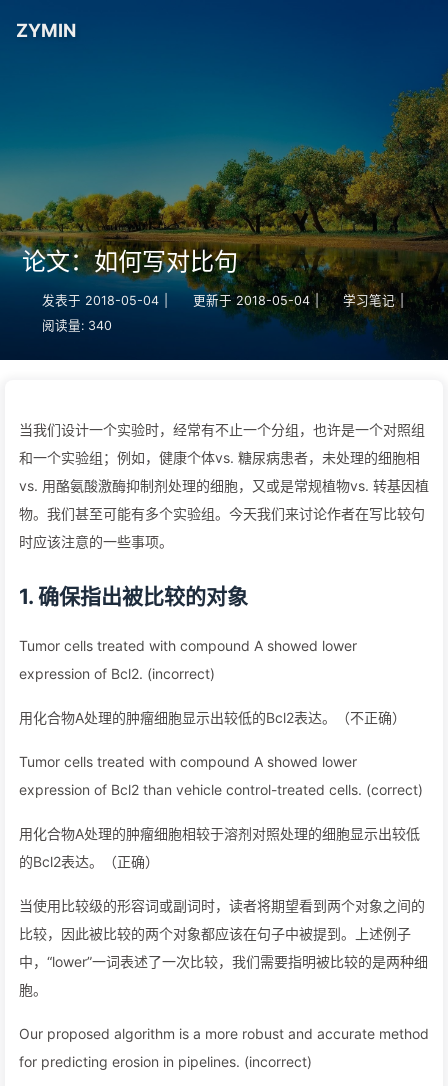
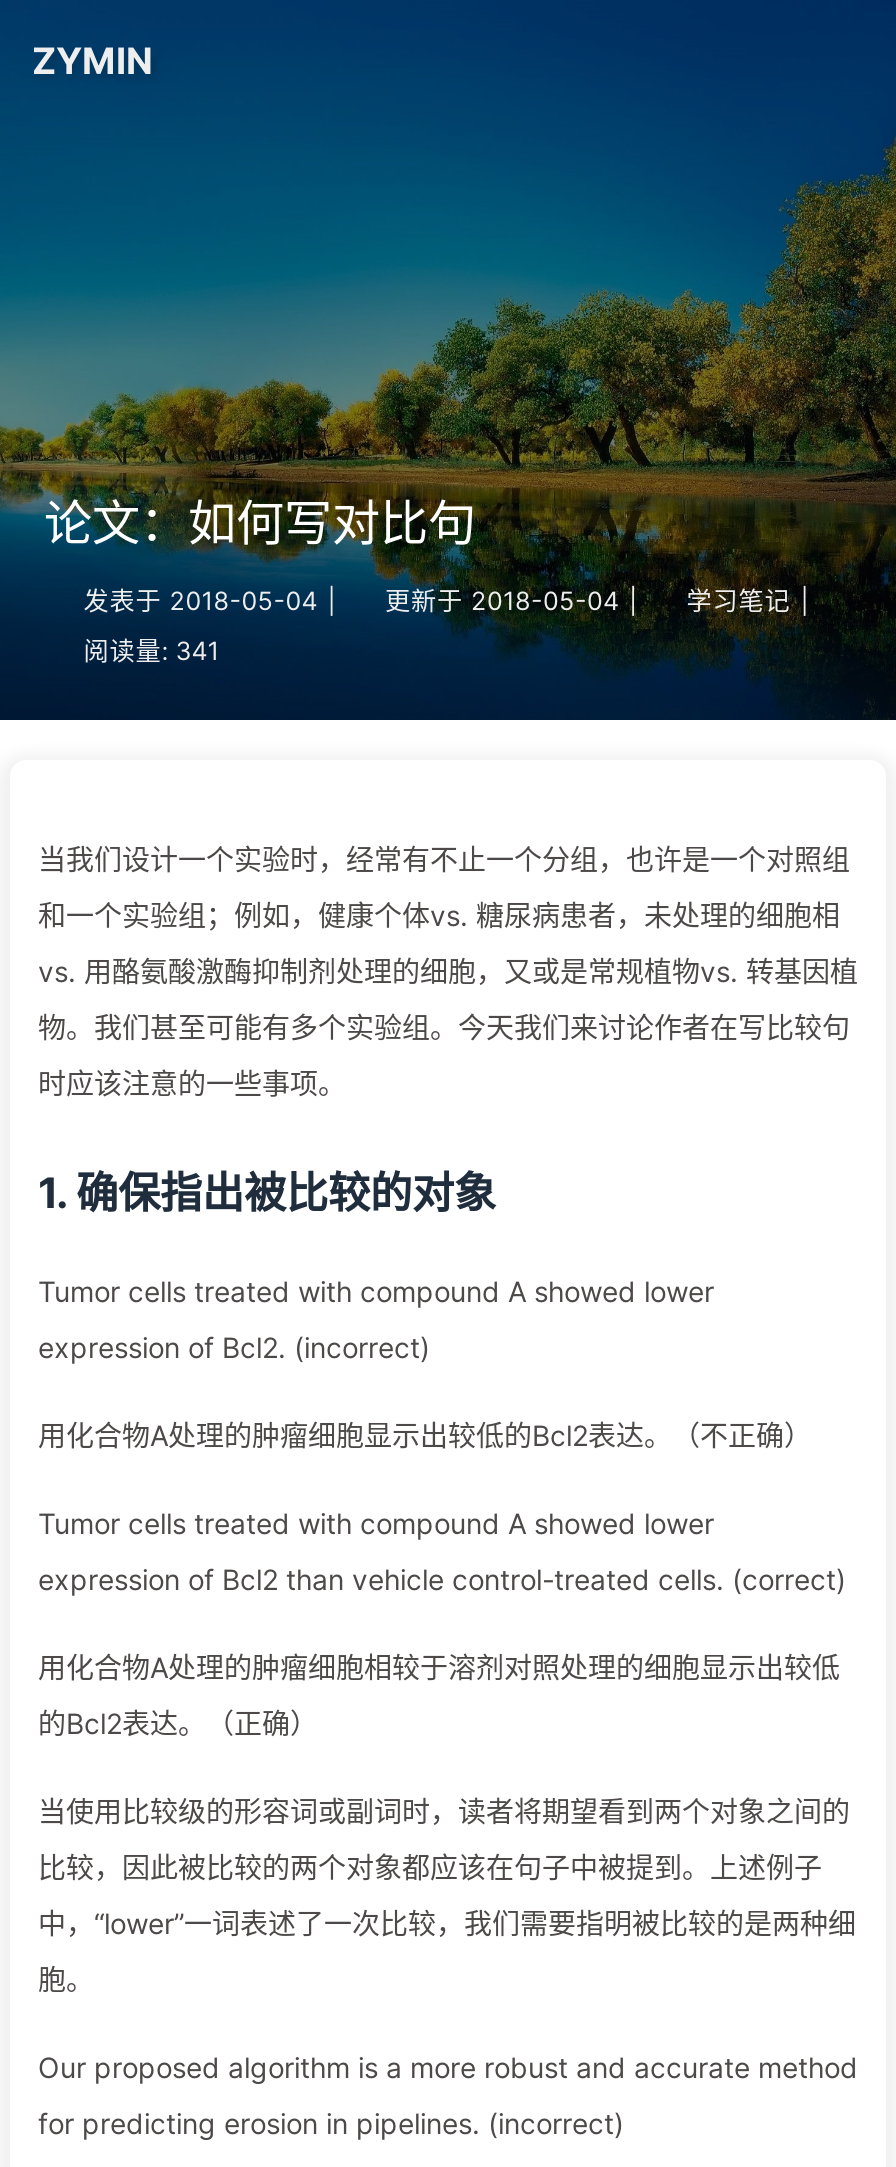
[42,318,112,333] 阅读量: 340 -> [84,636,220,666] 阅读量: 341

